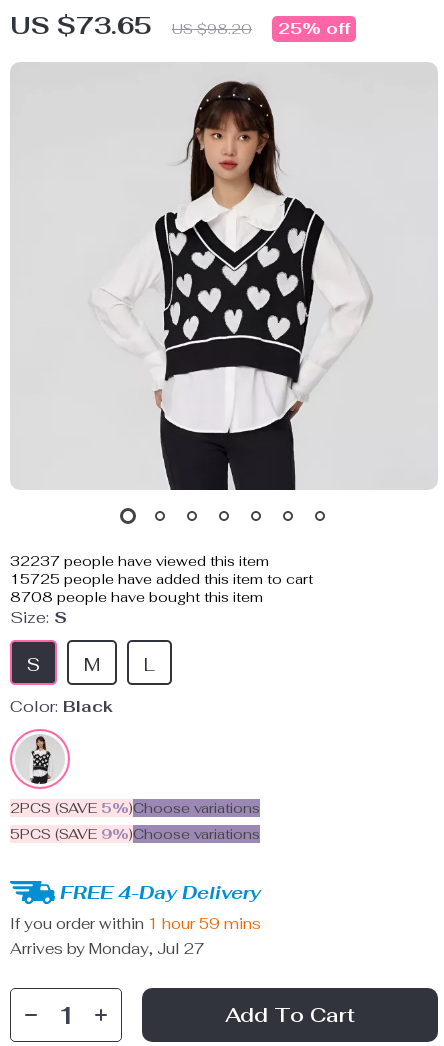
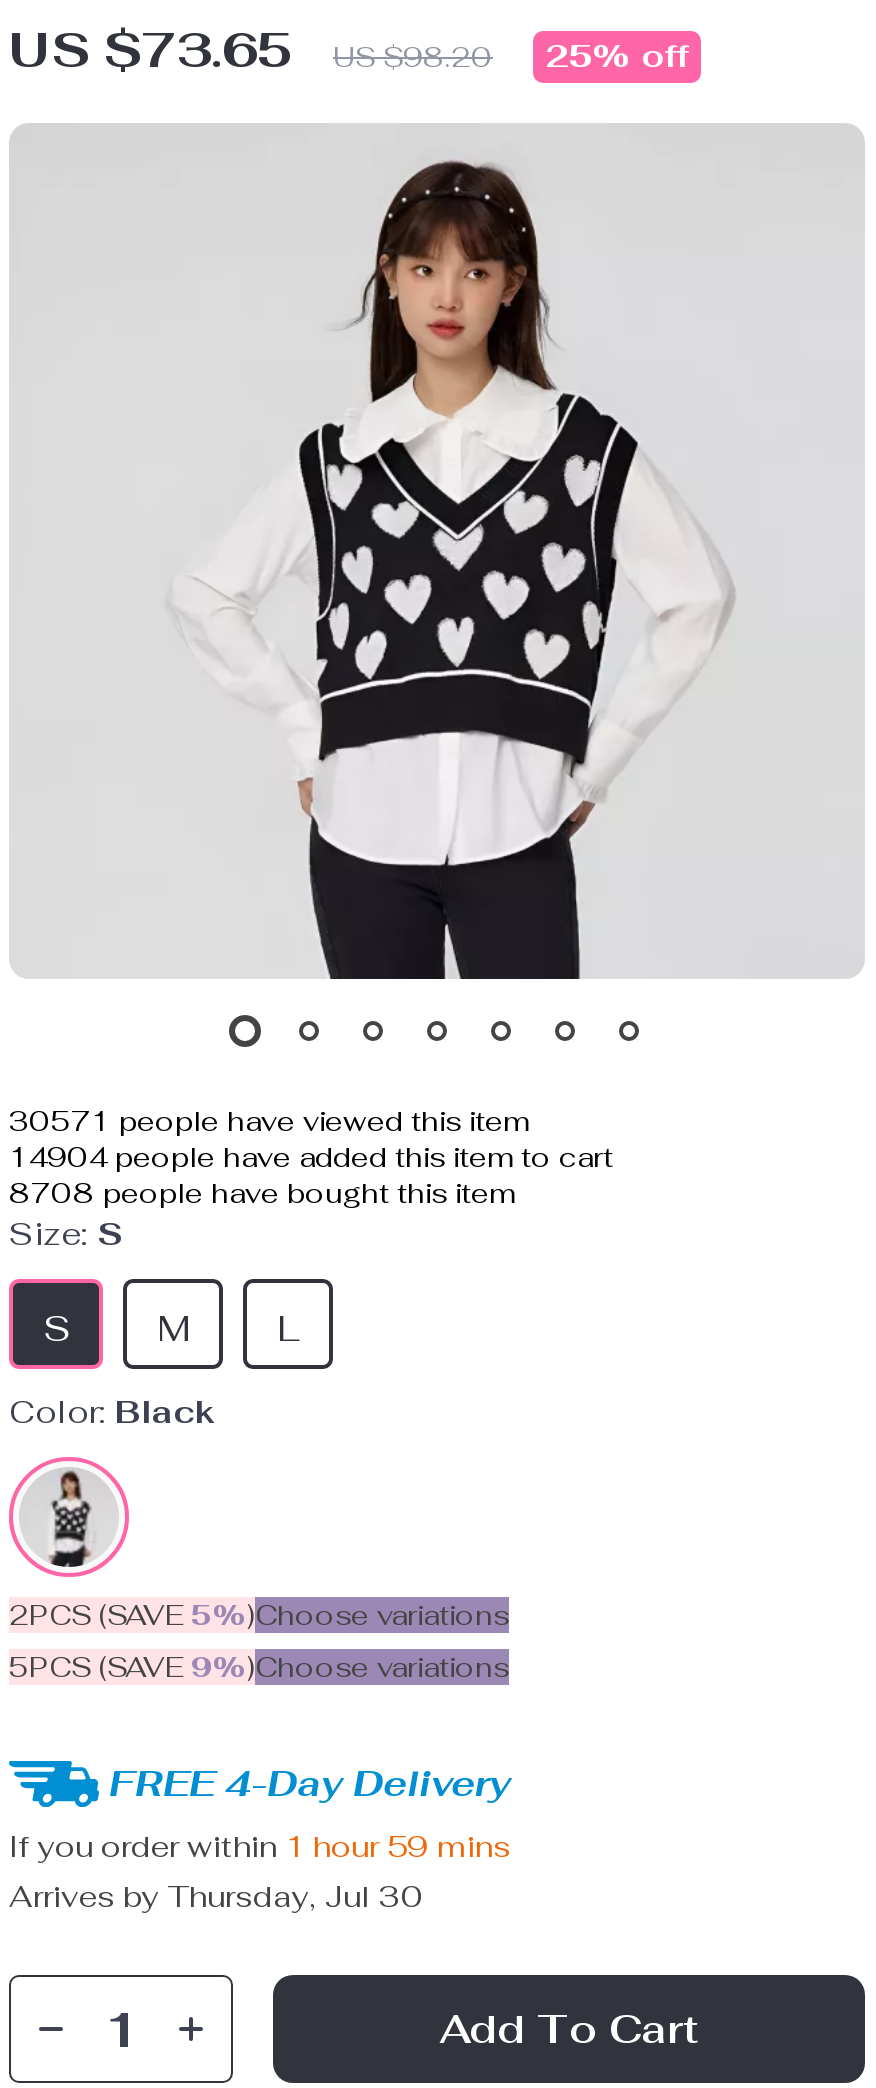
[10,552,269,570] 32237 people have viewed this item -> [9,1103,529,1139] 30571 people have viewed this item
[10,570,313,588] 15725 people have added this item to cart -> [9,1139,613,1175] 14904 people have added this item to cart
[10,939,205,958] Arrives by Monday, Jul 27 -> [9,1877,423,1915] Arrives by Thursday, Jul 30

